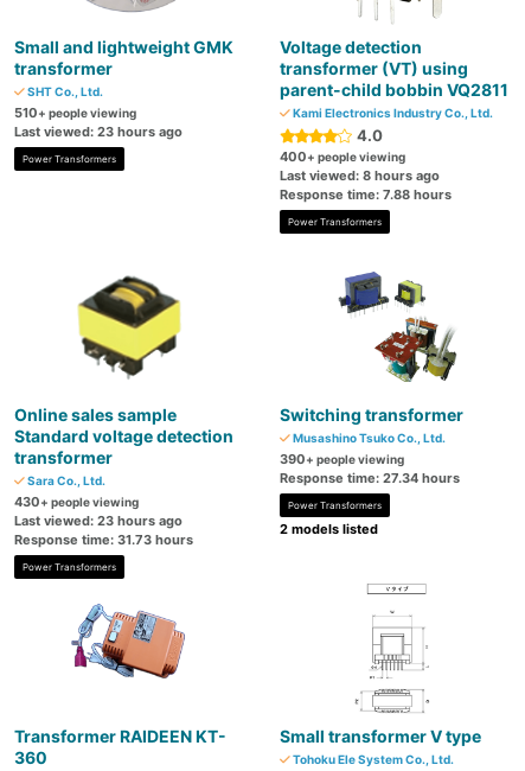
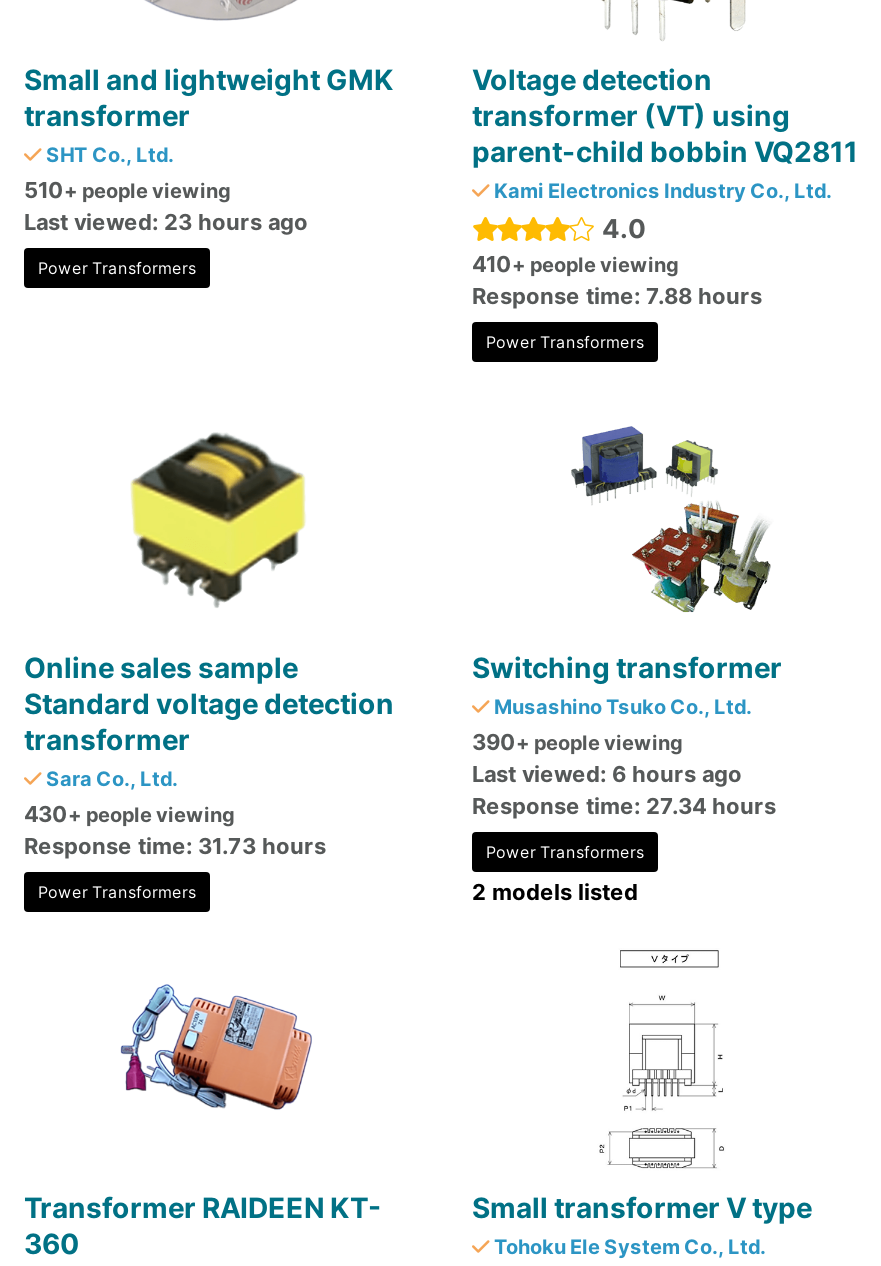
[280,149,440,184] 400+ people viewing | Last viewed: 8 hours ago -> [472,251,678,279] 410+ people viewing
none -> [472,761,742,789] Last viewed: 6 hours ago
[14,513,183,529] Last viewed: 23 hours ago -> none

